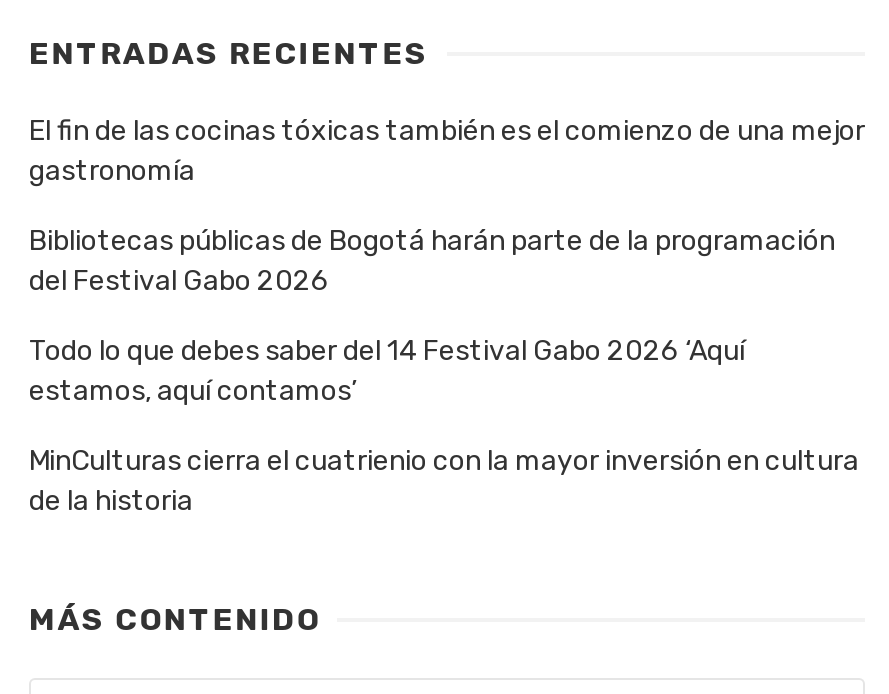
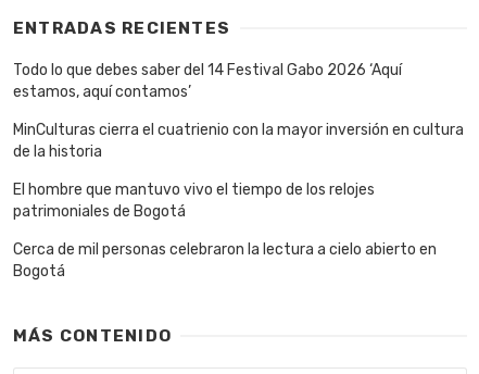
[29,113,865,297] El fin de las cocinas tóxicas también es el comienzo de una mejor | gastronomía | Bibliotecas públicas de Bogotá harán parte de la programación | del Festival Gabo 2026 -> none
moved [29,333,859,517] -> [13,60,464,160]: Todo lo que debes saber del 14 Festival Gabo 2026 ‘Aquí | estamos, aquí contamos’ | MinCulturas cierra el cuatrienio con la mayor inversión en cultura | de la historia
none -> [13,180,437,280] El hombre que mantuvo vivo el tiempo de los relojes | patrimoniales de Bogotá | Cerca de mil personas celebraron la lectura a cielo abierto en | Bogotá

